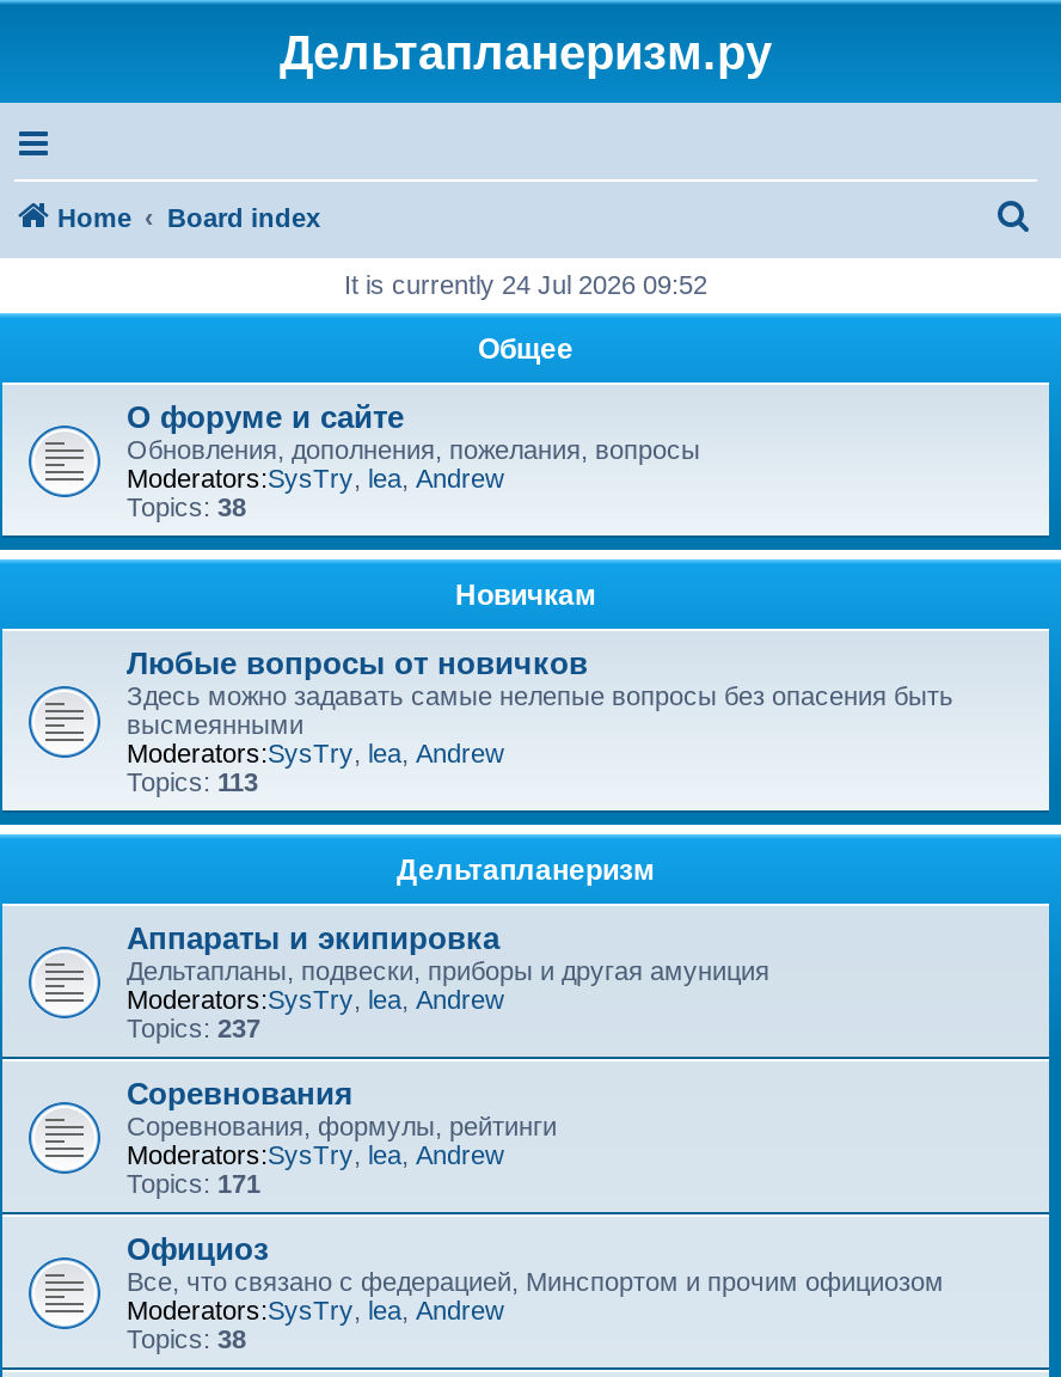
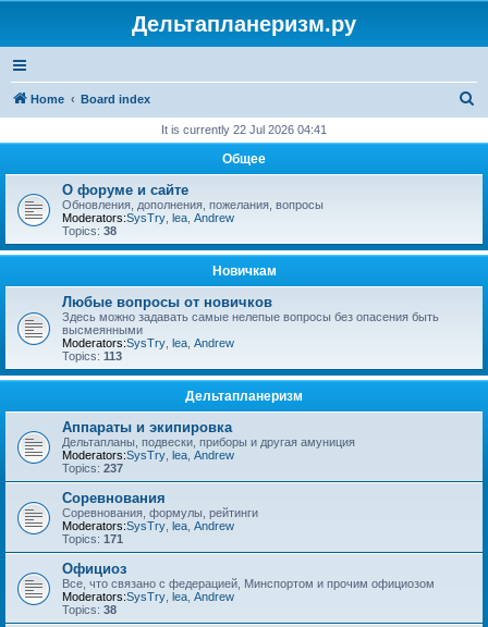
[344,270,707,299] It is currently 24 Jul 2026 09:52 -> [161,123,327,136] It is currently 22 Jul 2026 04:41

